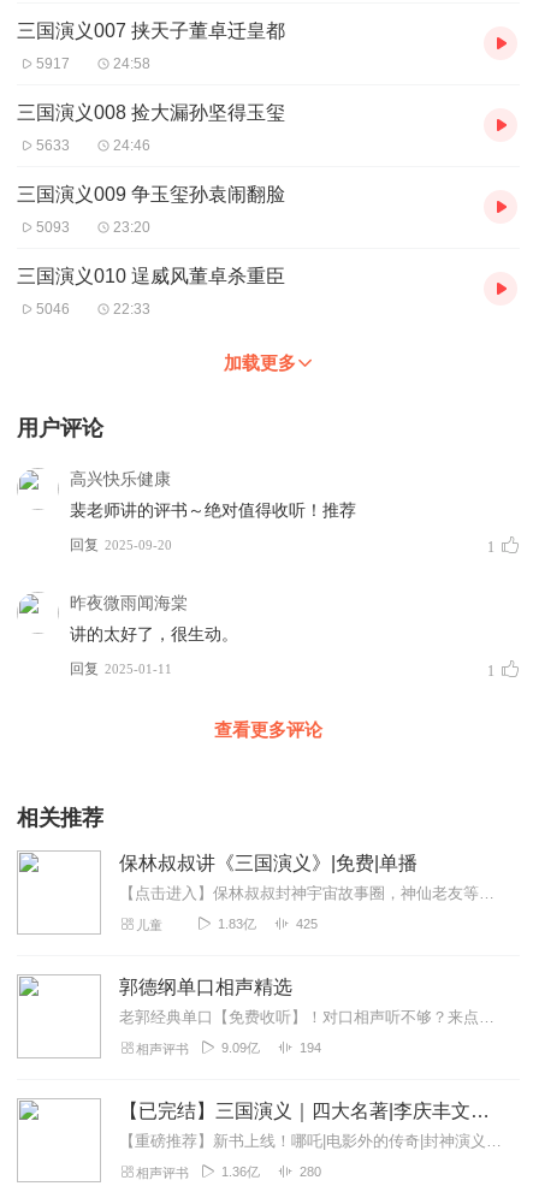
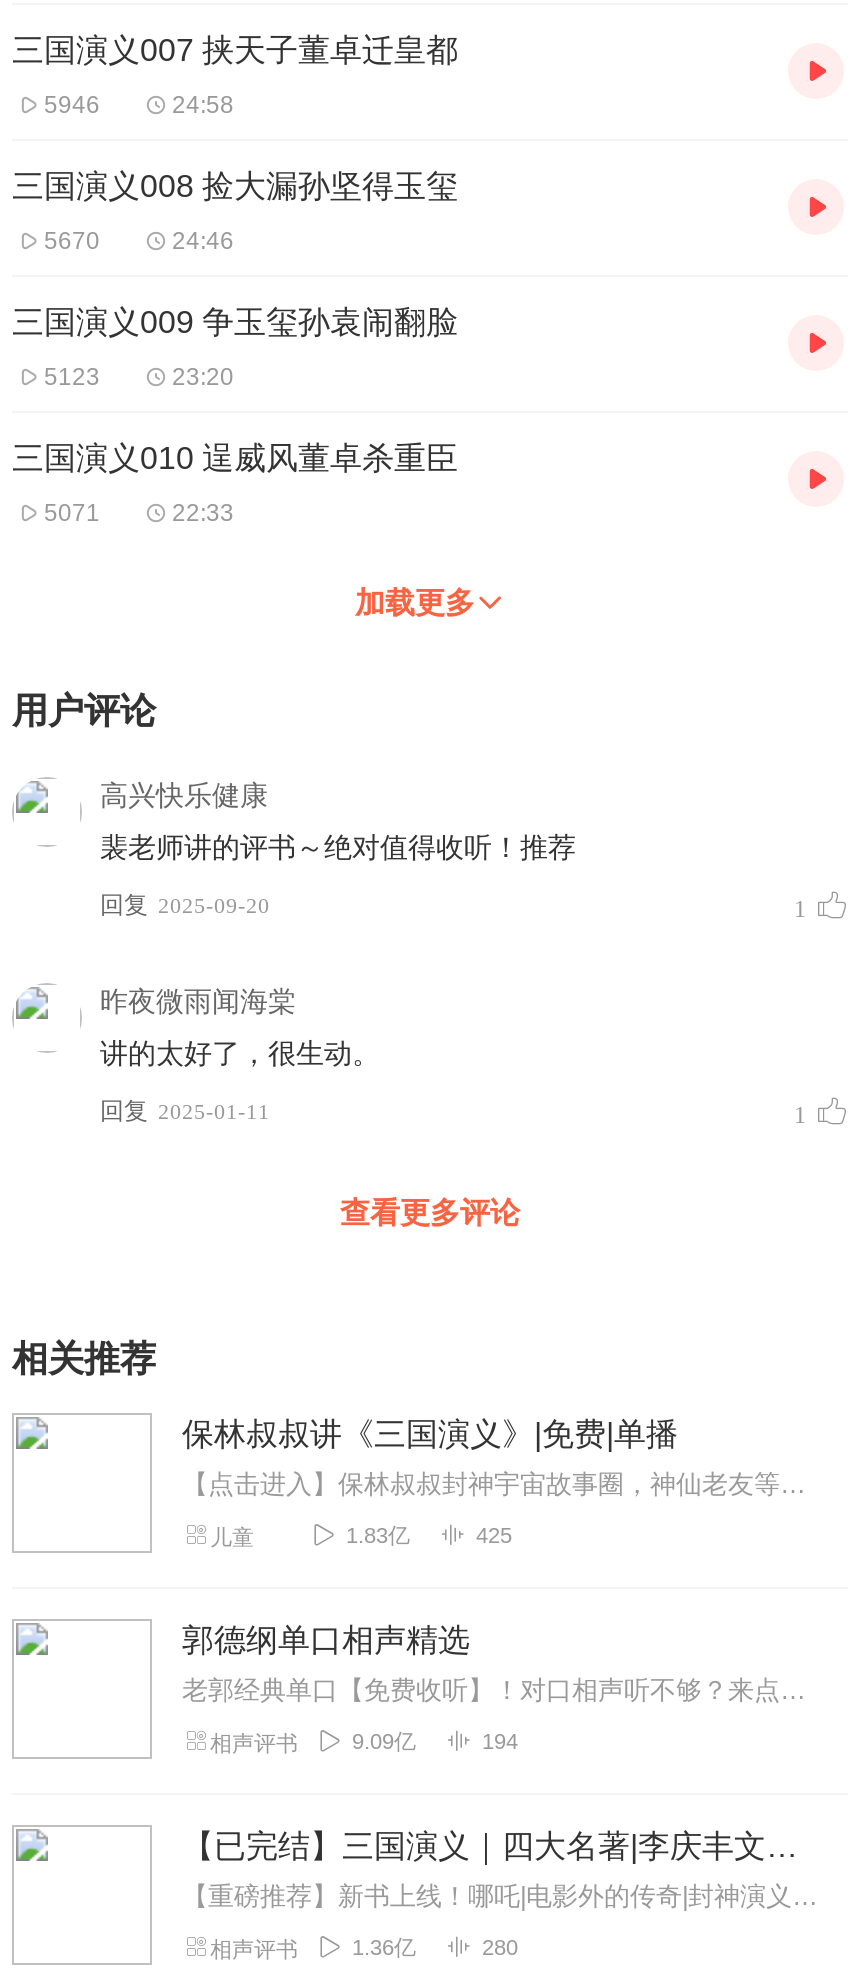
[36,55,70,72] 5917 -> [44,91,100,119] 5946
[36,137,70,154] 5633 -> [44,227,100,255] 5670
[36,219,70,236] 5093 -> [44,363,100,391] 5123
[36,300,70,317] 5046 -> [44,499,100,527] 5071

